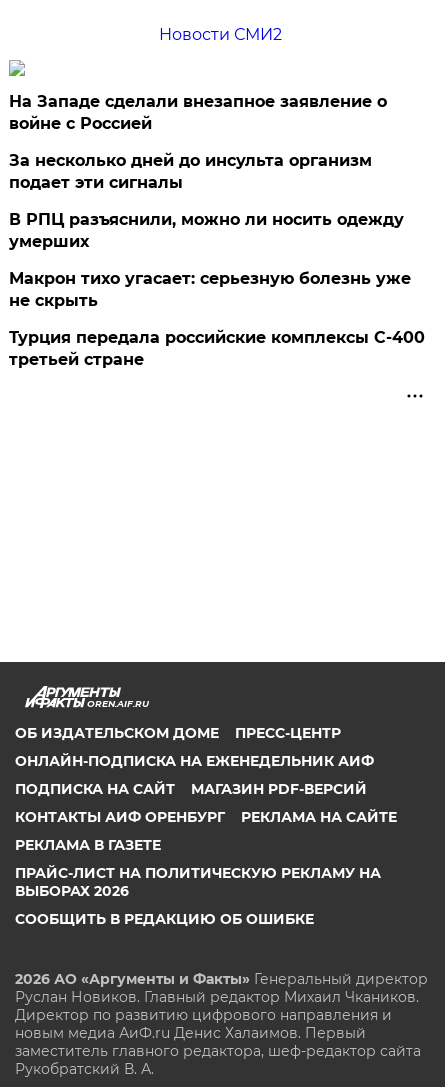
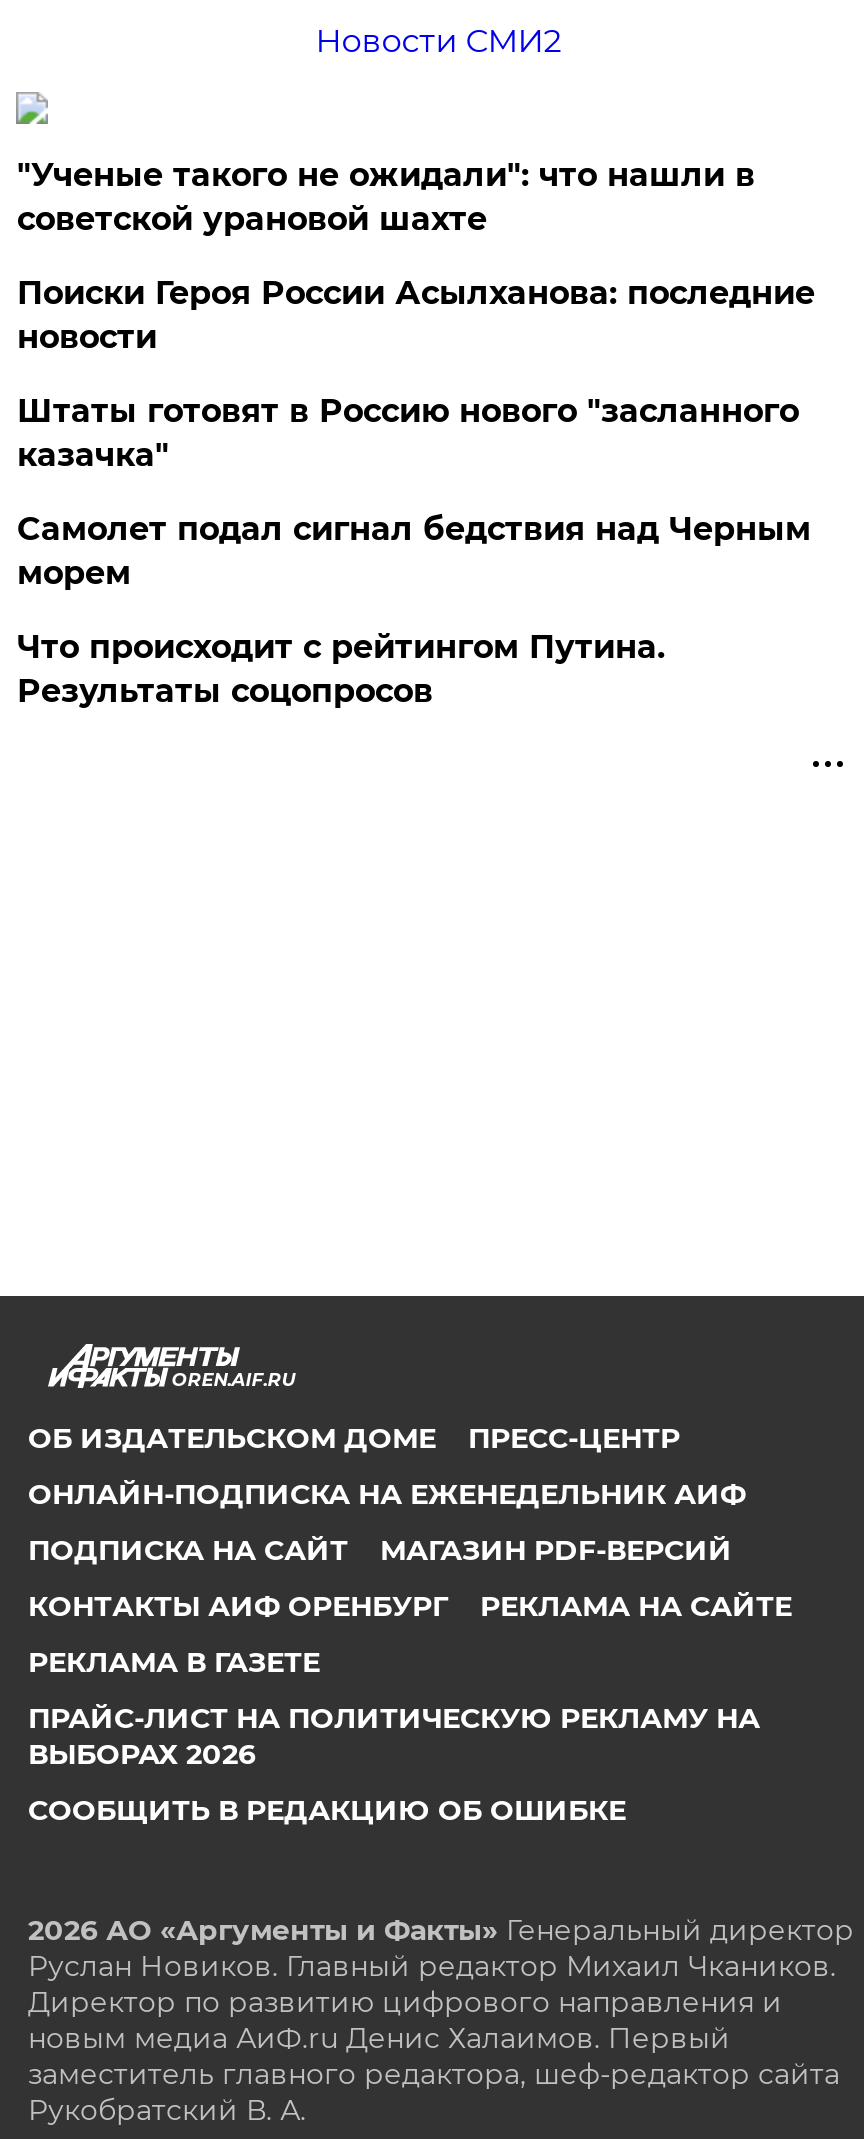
[9,92,387,133] На Западе сделали внезапное заявление о | войне с Россией -> [17,156,755,238] "Ученые такого не ожидали": что нашли в | советской урановой шахте
[9,151,372,192] За несколько дней до инсульта организм | подает эти сигналы -> [17,274,815,356] Поиски Героя России Асылханова: последние | новости
[9,210,404,251] В РПЦ разъяснили, можно ли носить одежду | умерших -> [17,392,799,474] Штаты готовят в Россию нового "засланного | казачка"
[9,269,411,310] Макрон тихо угасает: серьезную болезнь уже | не скрыть -> [17,510,811,592] Самолет подал сигнал бедствия над Черным | морем
[9,328,425,369] Турция передала российские комплексы С-400 | третьей стране -> [17,628,665,710] Что происходит с рейтингом Путина. | Результаты соцопросов

